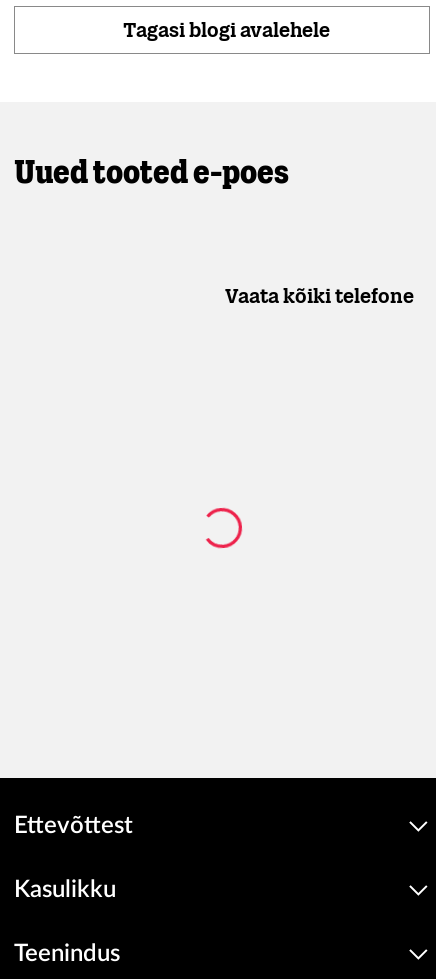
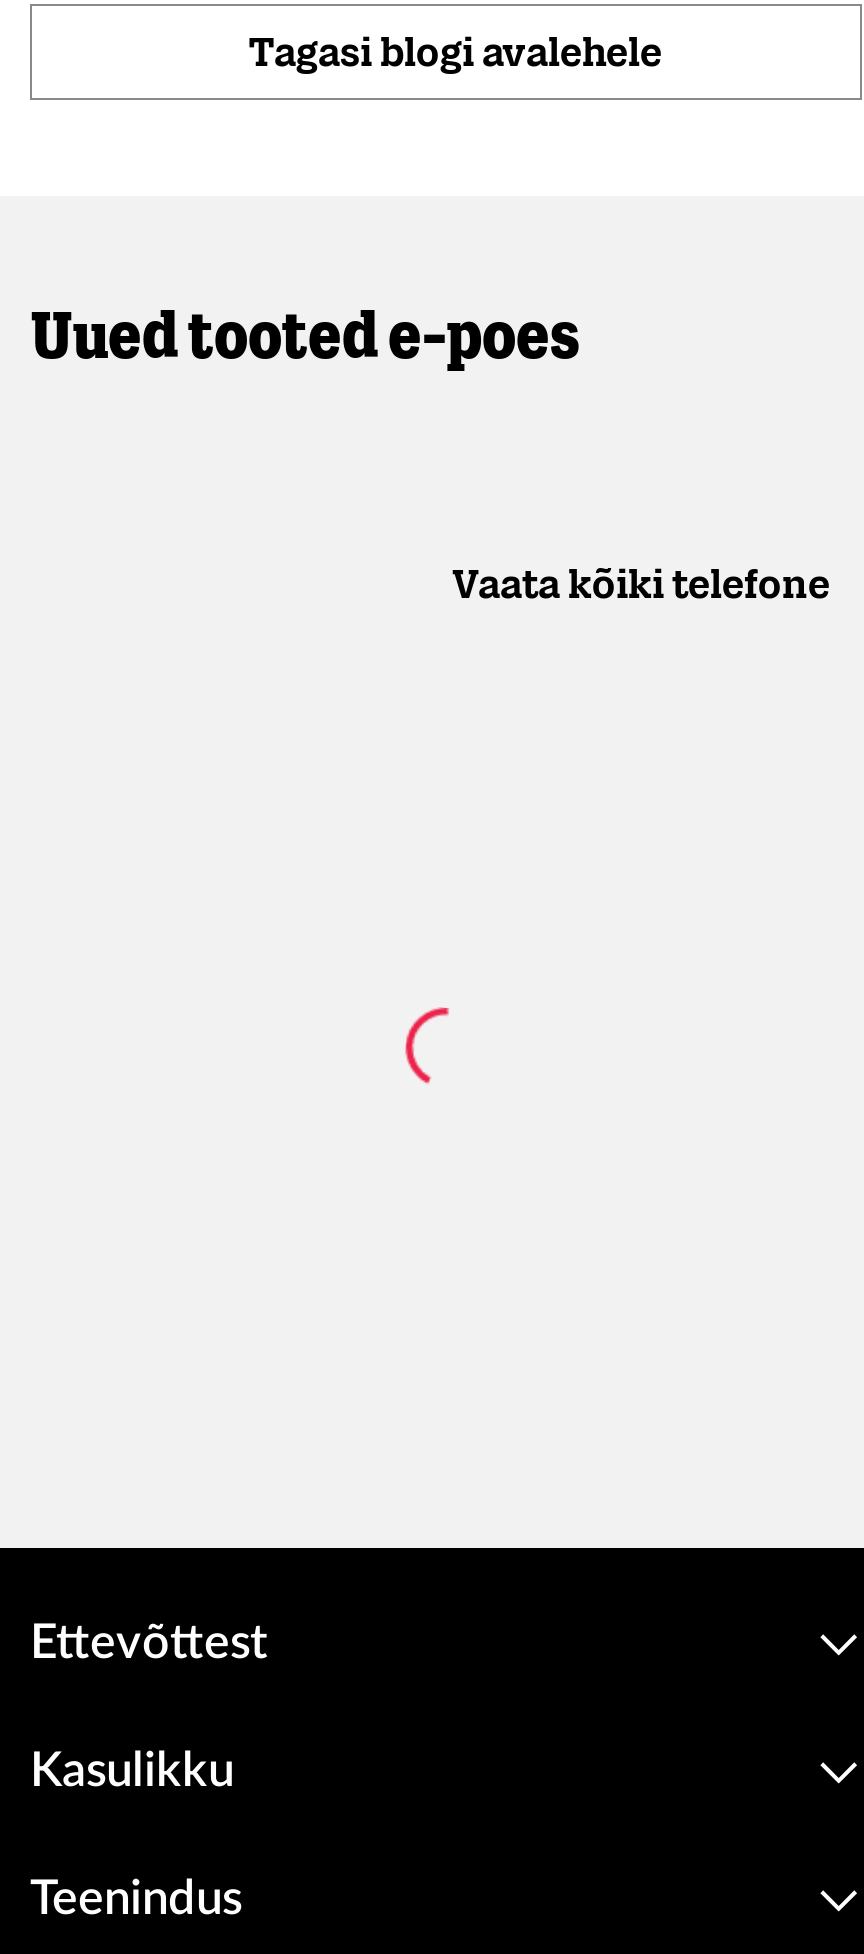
[202,507,243,549] [image] -> [404,1008,486,1088] [image]

